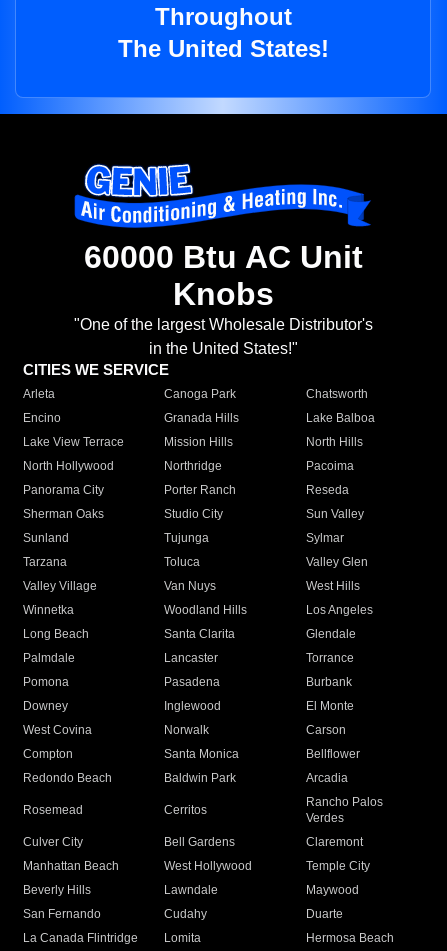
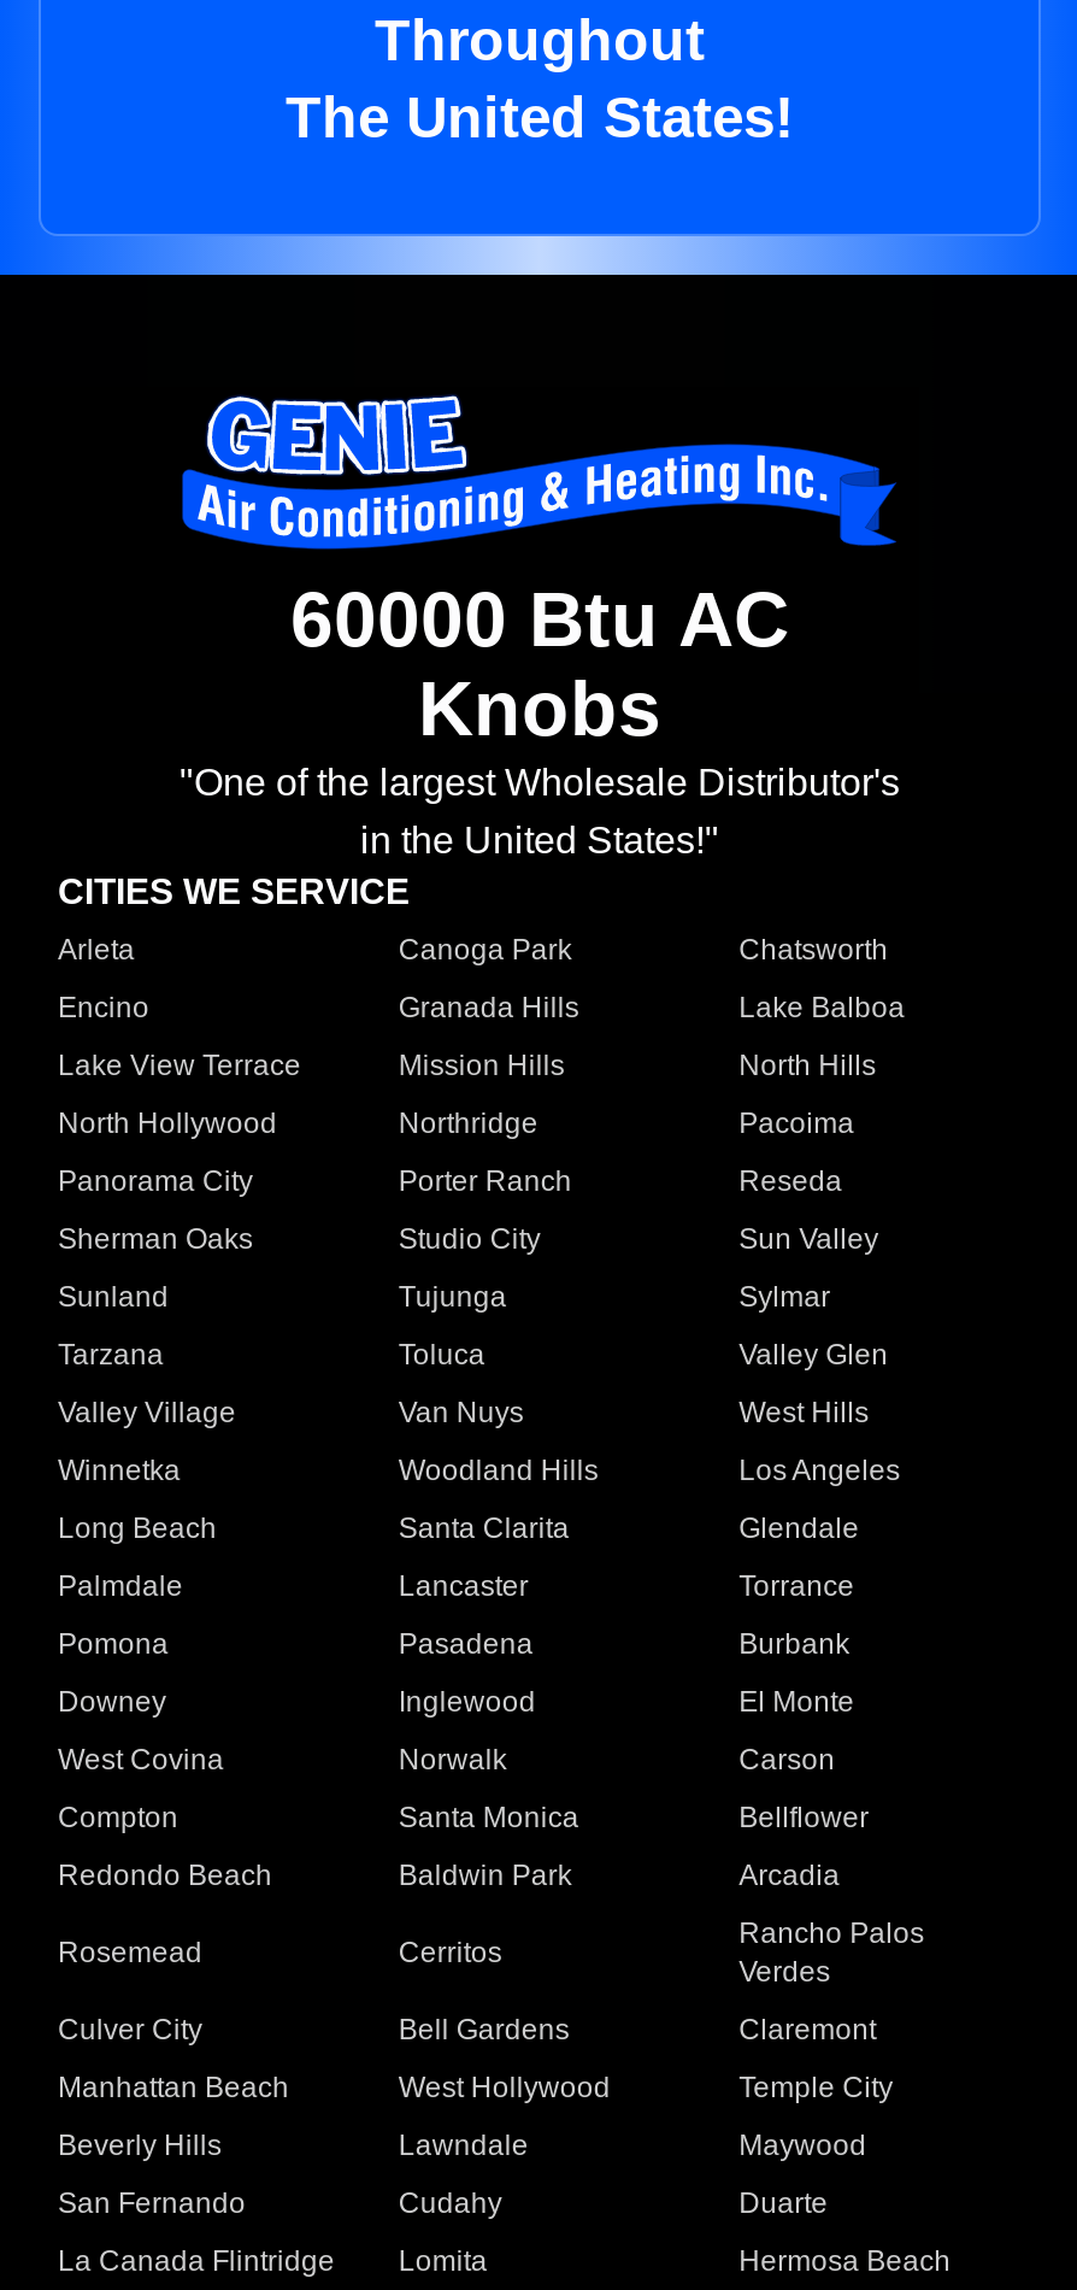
[83,239,362,275] 60000 Btu AC Unit -> [290,577,789,664] 60000 Btu AC

